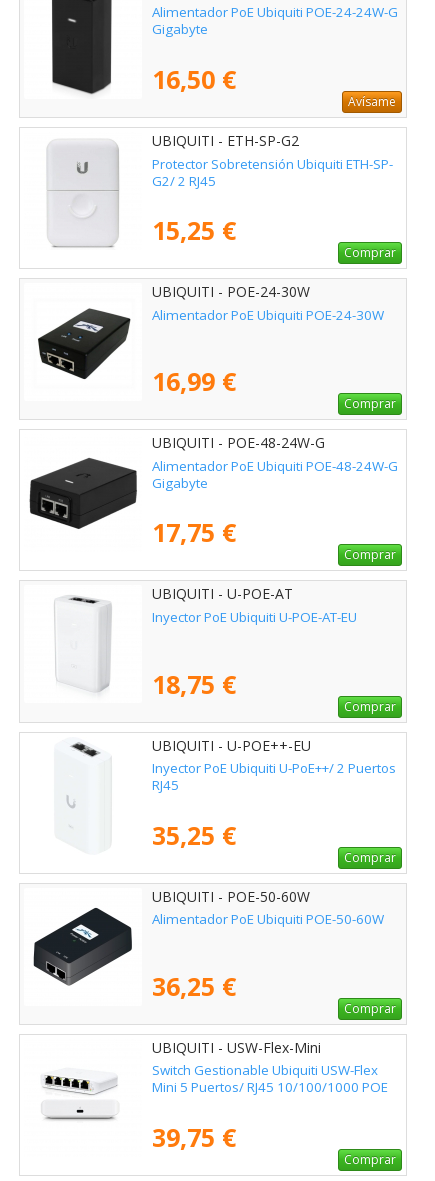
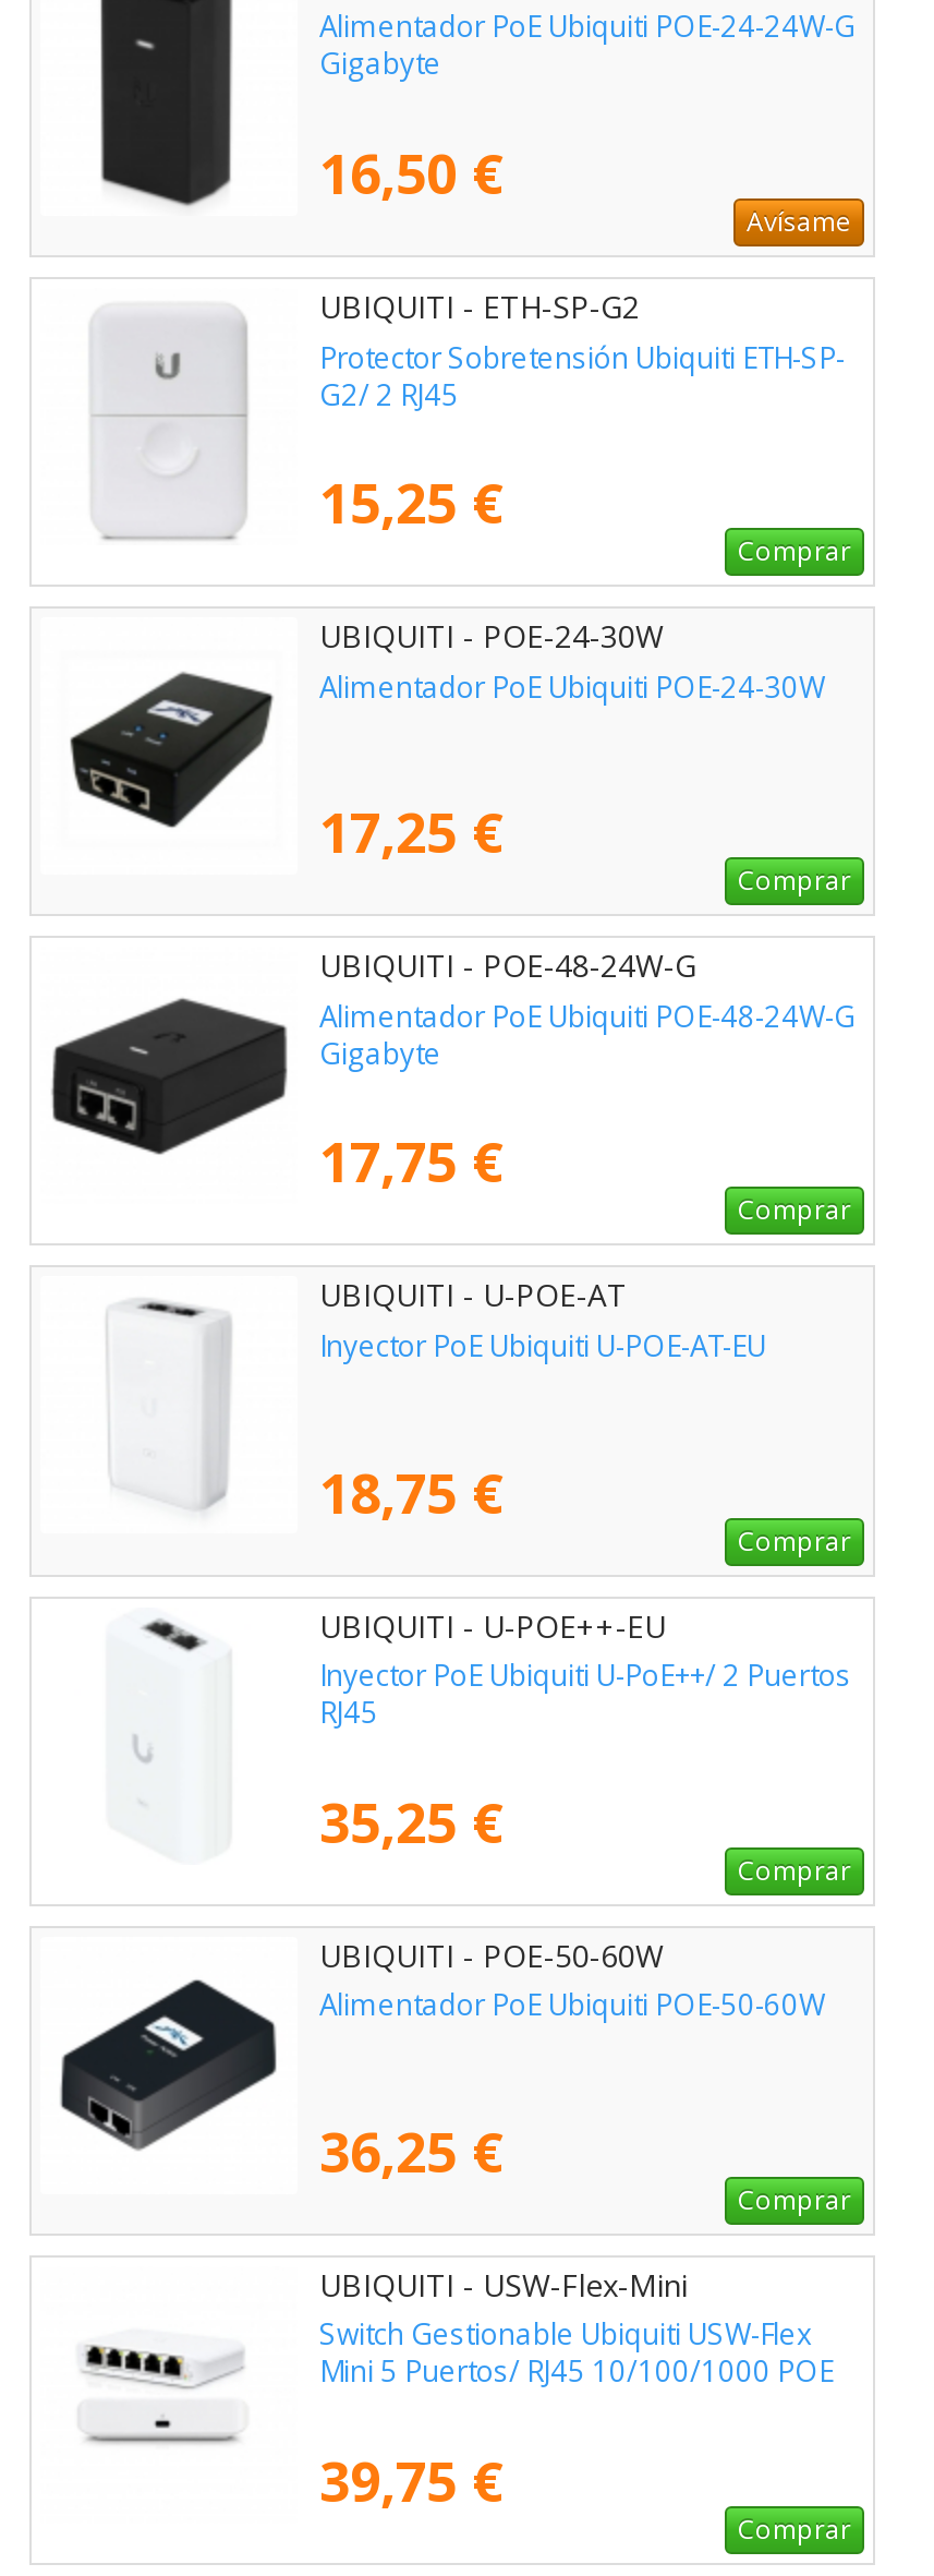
[152,364,236,398] 16,99 € -> [319,795,502,869] 17,25 €

